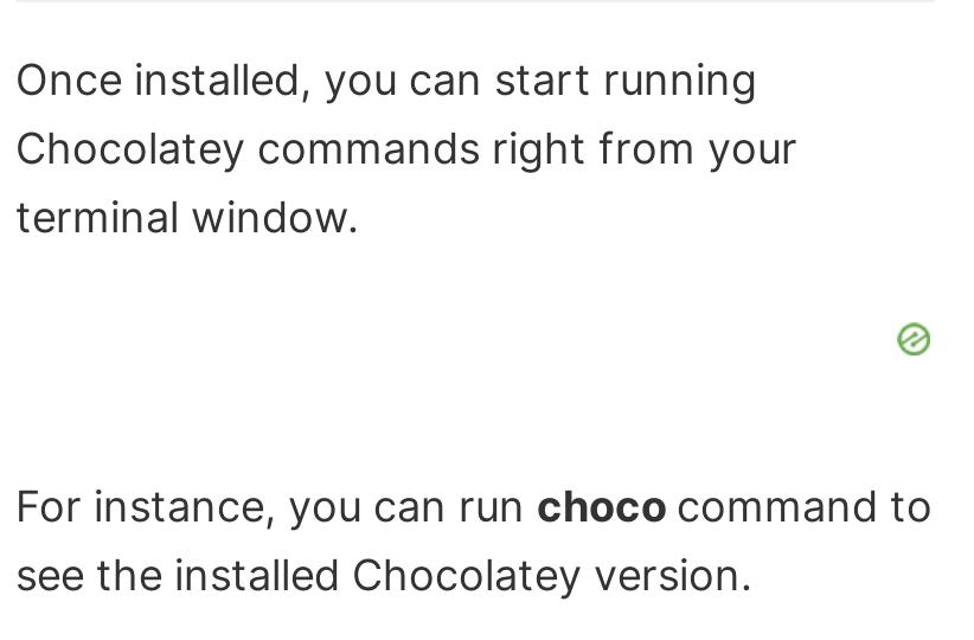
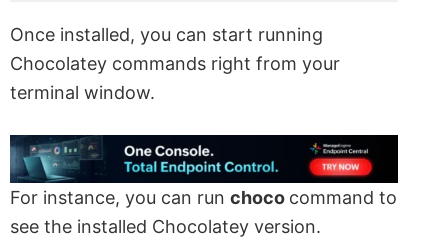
none -> [9,134,399,184] [image]

